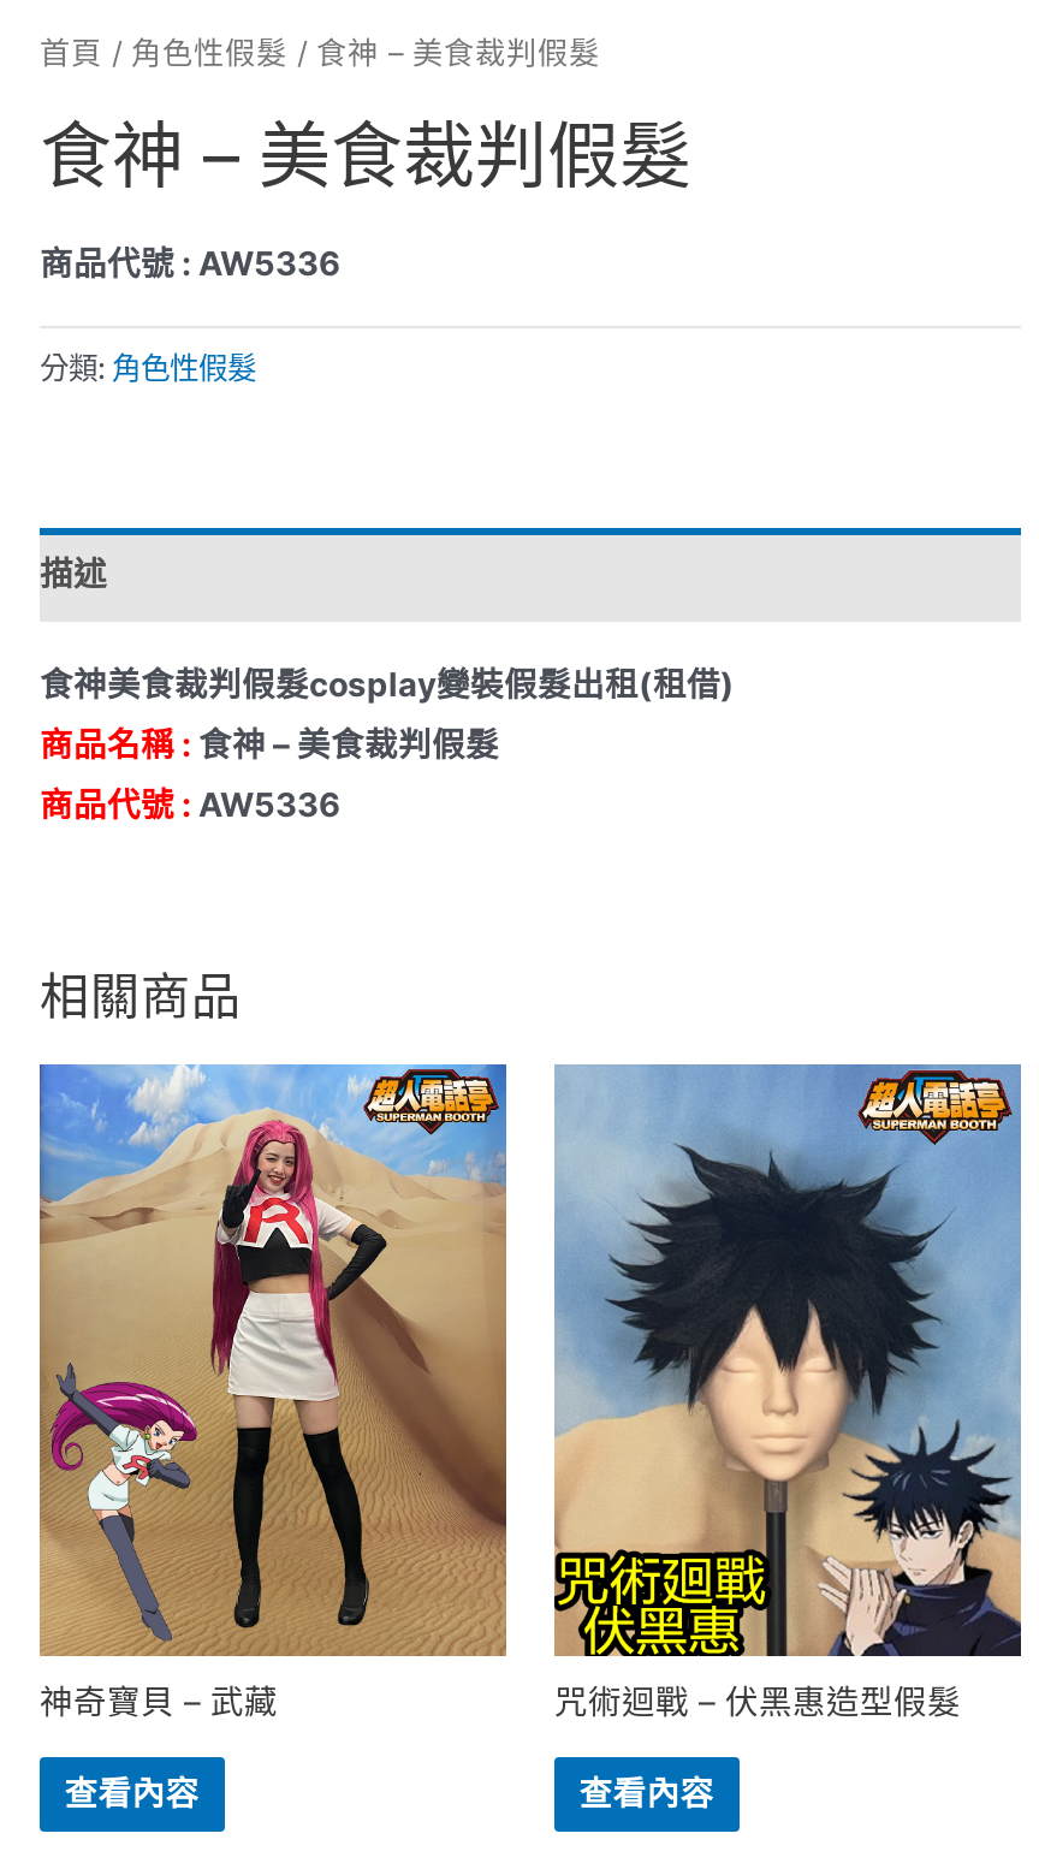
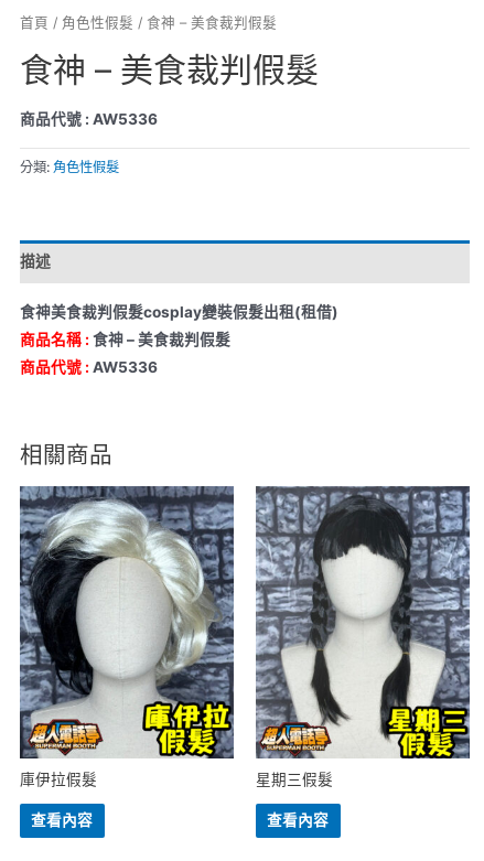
[37,1062,509,1722] [image] | 神奇寶貝 – 武藏 -> [19,485,235,788] [image] | 庫伊拉假髮
[552,1062,1023,1722] [image] | 咒術迴戰 – 伏黑惠造型假髮 -> [255,485,471,788] [image] | 星期三假髮

